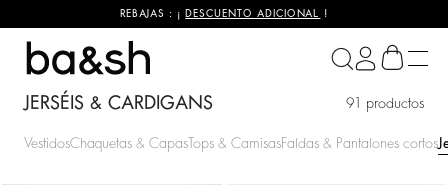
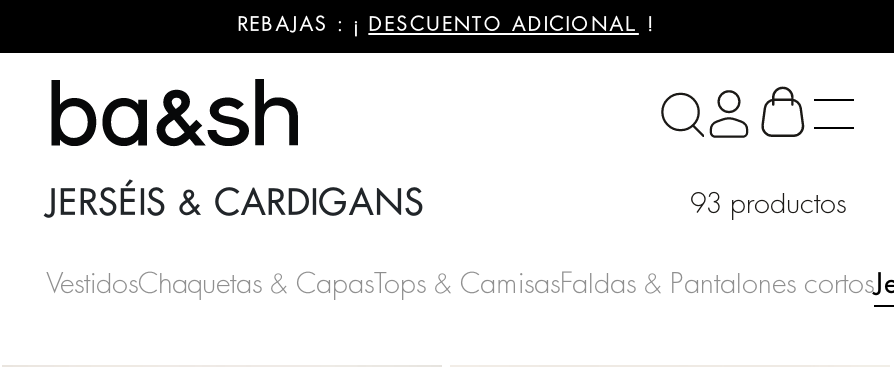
[346,95,424,109] 91 productos -> [690,188,846,216] 93 productos

